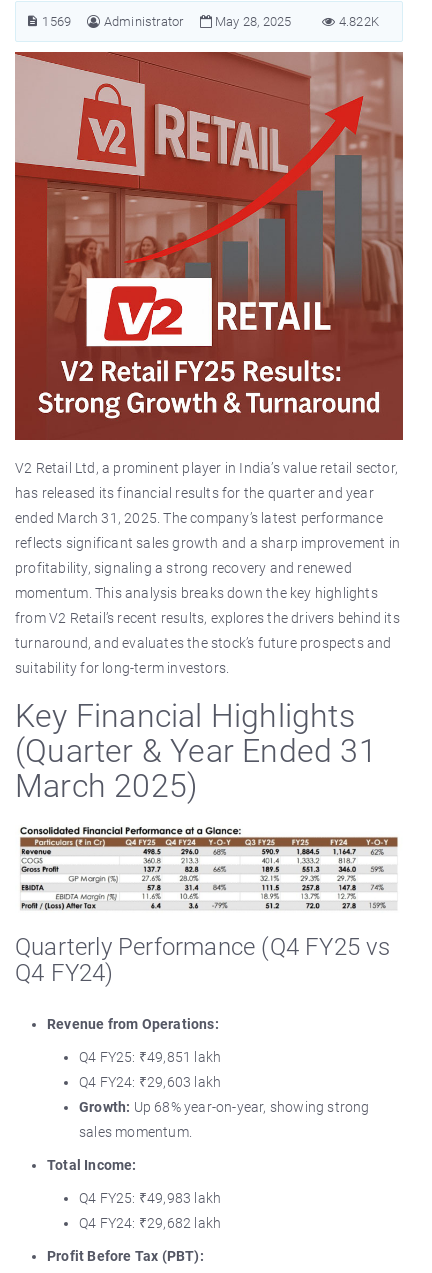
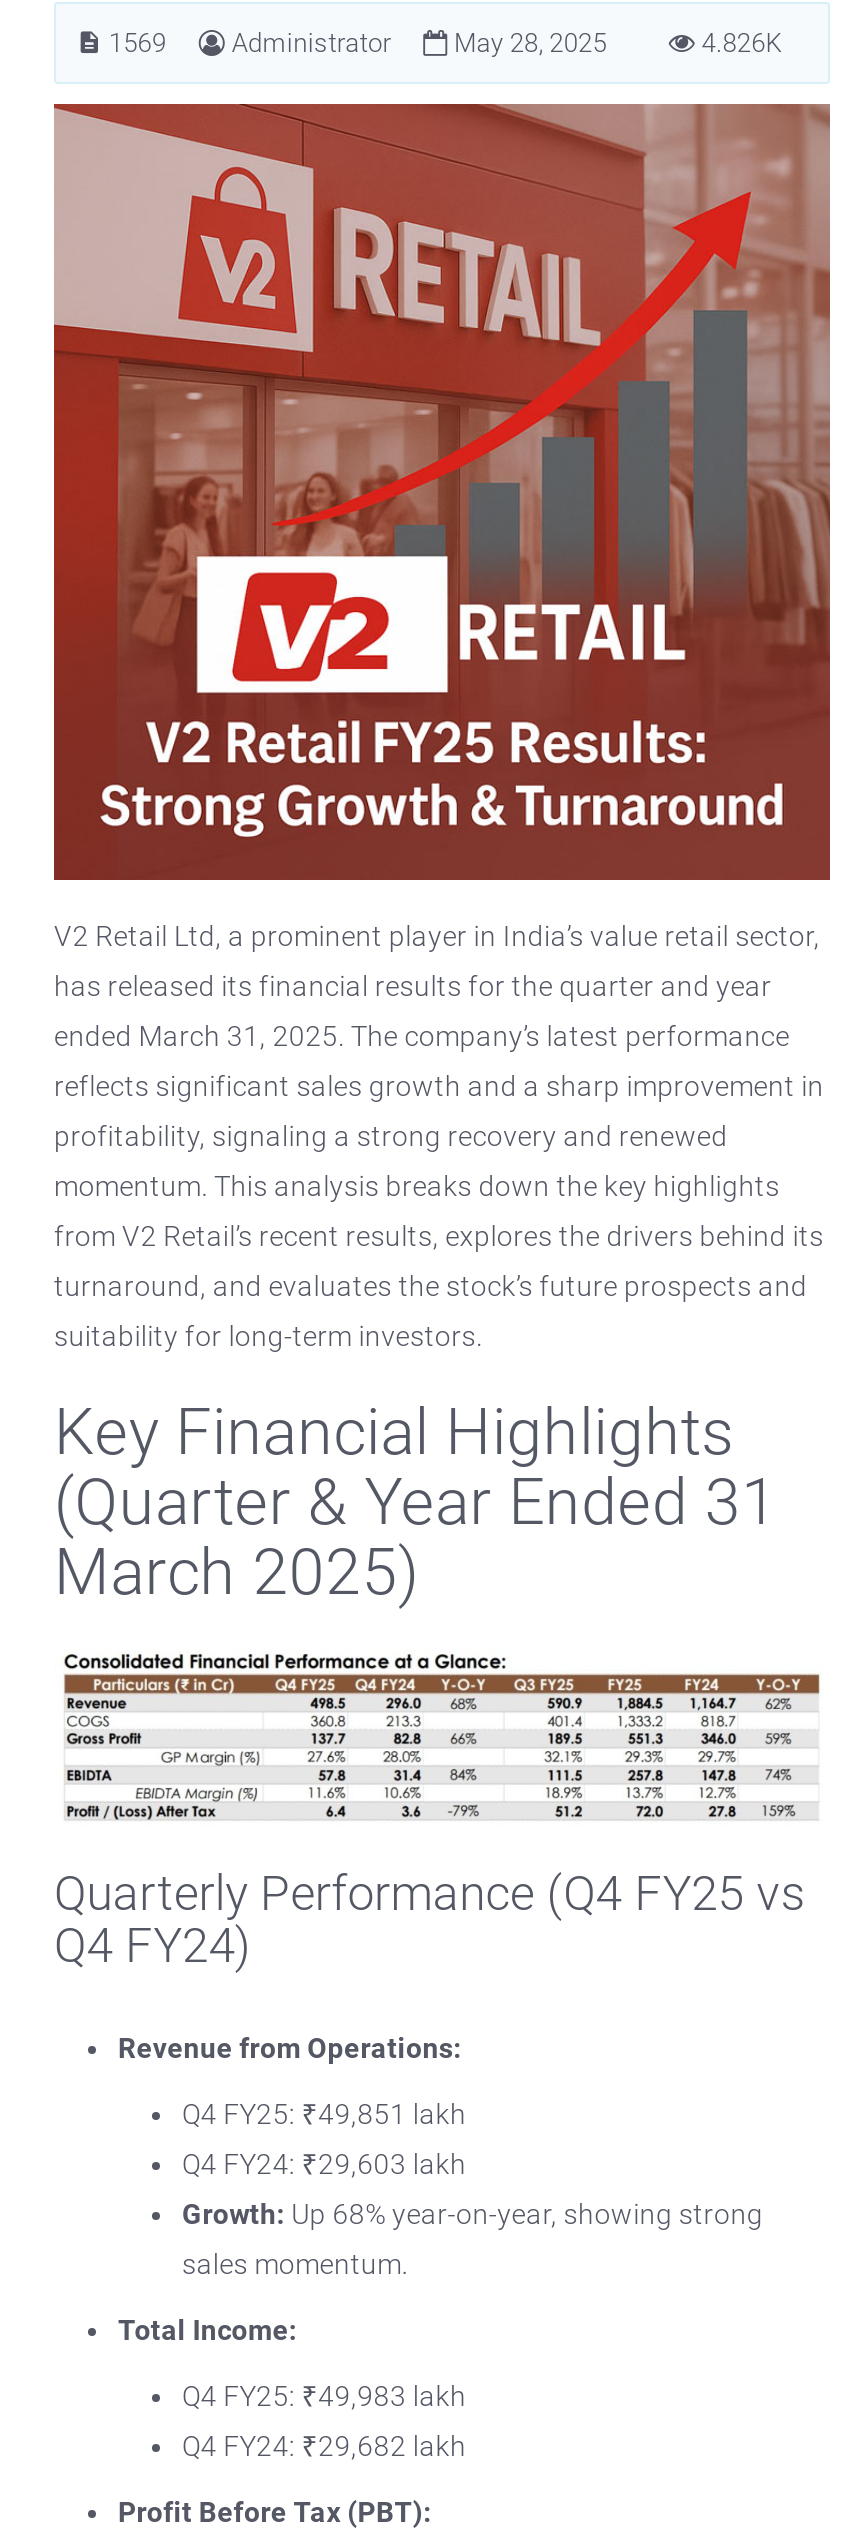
[336,14,379,29] 4.822K -> [695,28,782,58] 4.826K

